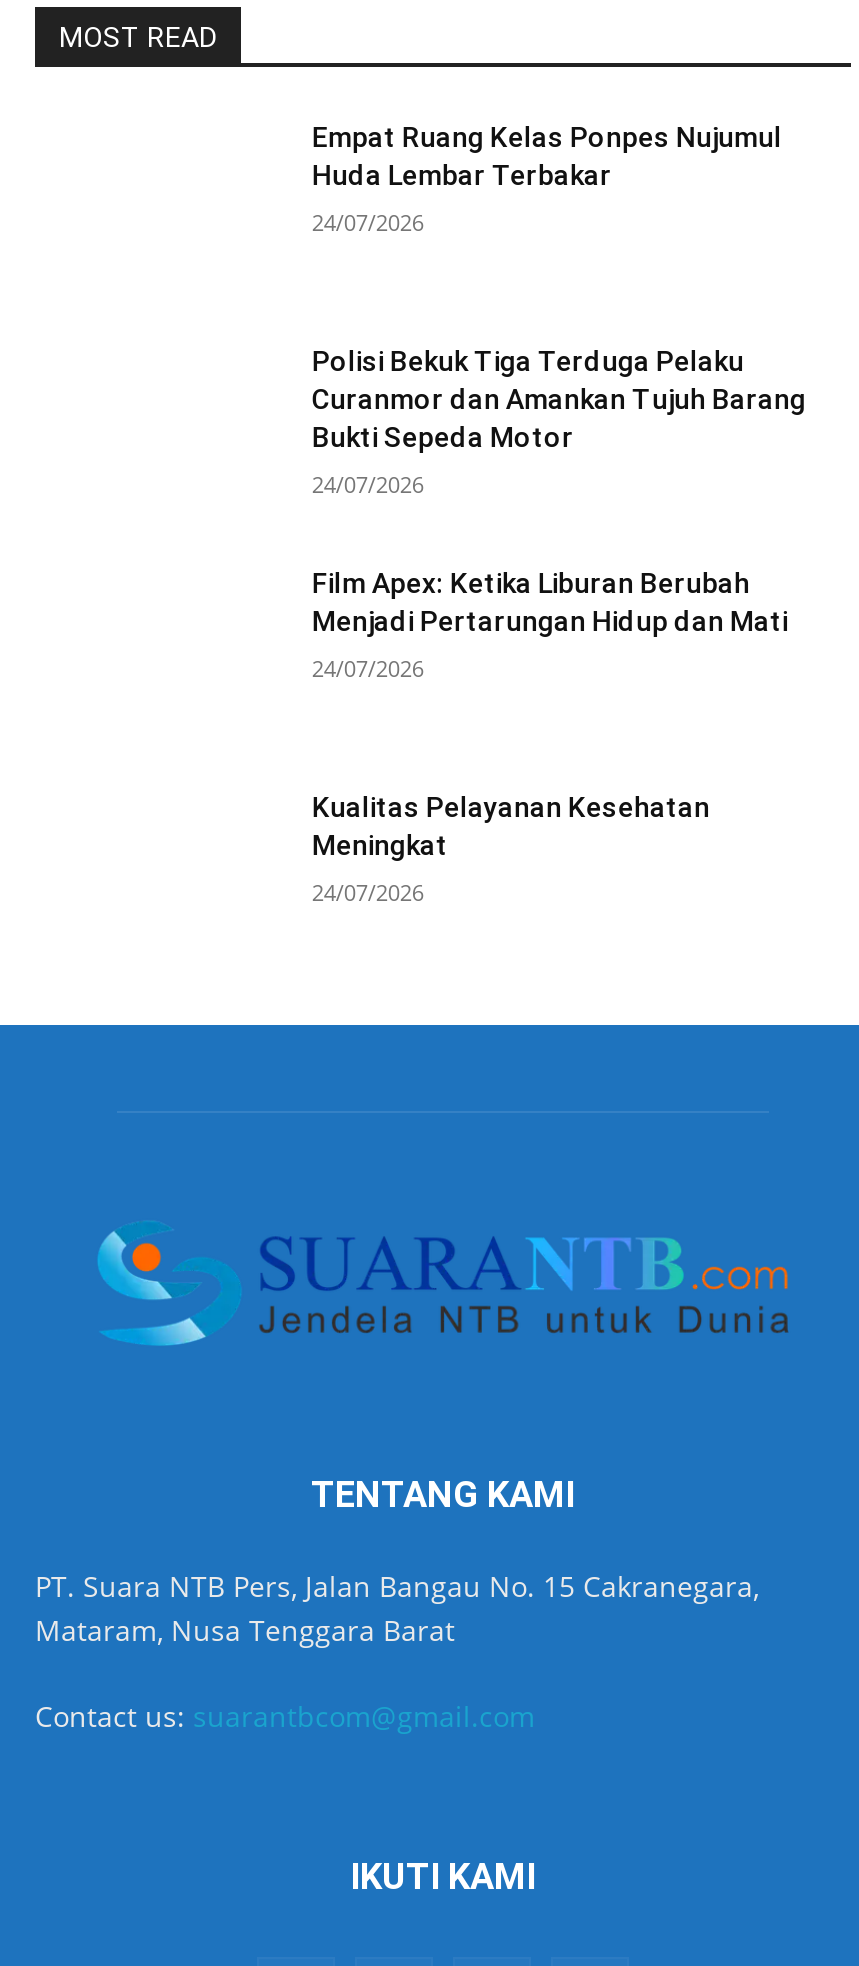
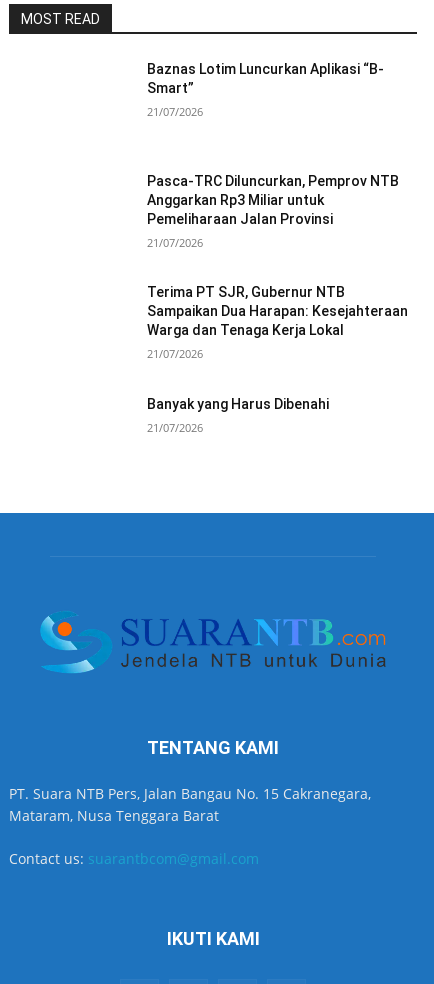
[312,121,782,191] Empat Ruang Kelas Ponpes Nujumul | Huda Lembar Terbakar -> [147,61,384,96] Baznas Lotim Luncurkan Aplikasi “B- | Smart”
[312,207,424,237] 24/07/2026 -> [147,104,203,119] 21/07/2026
[312,344,806,452] Polisi Bekuk Tiga Terduga Pelaku | Curanmor dan Amankan Tujuh Barang | Bukti Sepeda Motor -> [147,173,399,227] Pasca-TRC Diluncurkan, Pemprov NTB | Anggarkan Rp3 Miliar untuk | Pemeliharaan Jalan Provinsi
[312,468,424,498] 24/07/2026 -> [147,235,203,250] 21/07/2026
[312,568,788,638] Film Apex: Ketika Liburan Berubah | Menjadi Pertarungan Hidup dan Mati -> [147,284,408,338] Terima PT SJR, Gubernur NTB | Sampaikan Dua Harapan: Kesejahteraan | Warga dan Tenaga Kerja Lokal
[312,654,424,684] 24/07/2026 -> [147,346,203,361] 21/07/2026
[312,791,710,861] Kualitas Pelayanan Kesehatan | Meningkat -> [147,396,329,412] Banyak yang Harus Dibenahi
[312,877,424,907] 24/07/2026 -> [147,420,203,435] 21/07/2026

